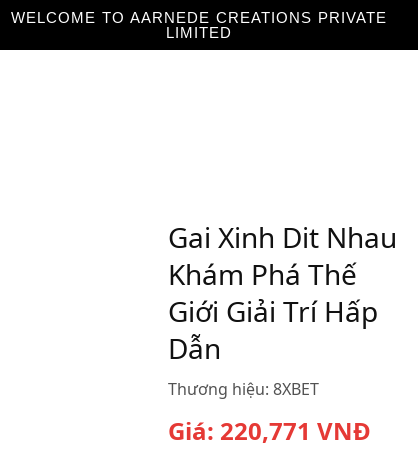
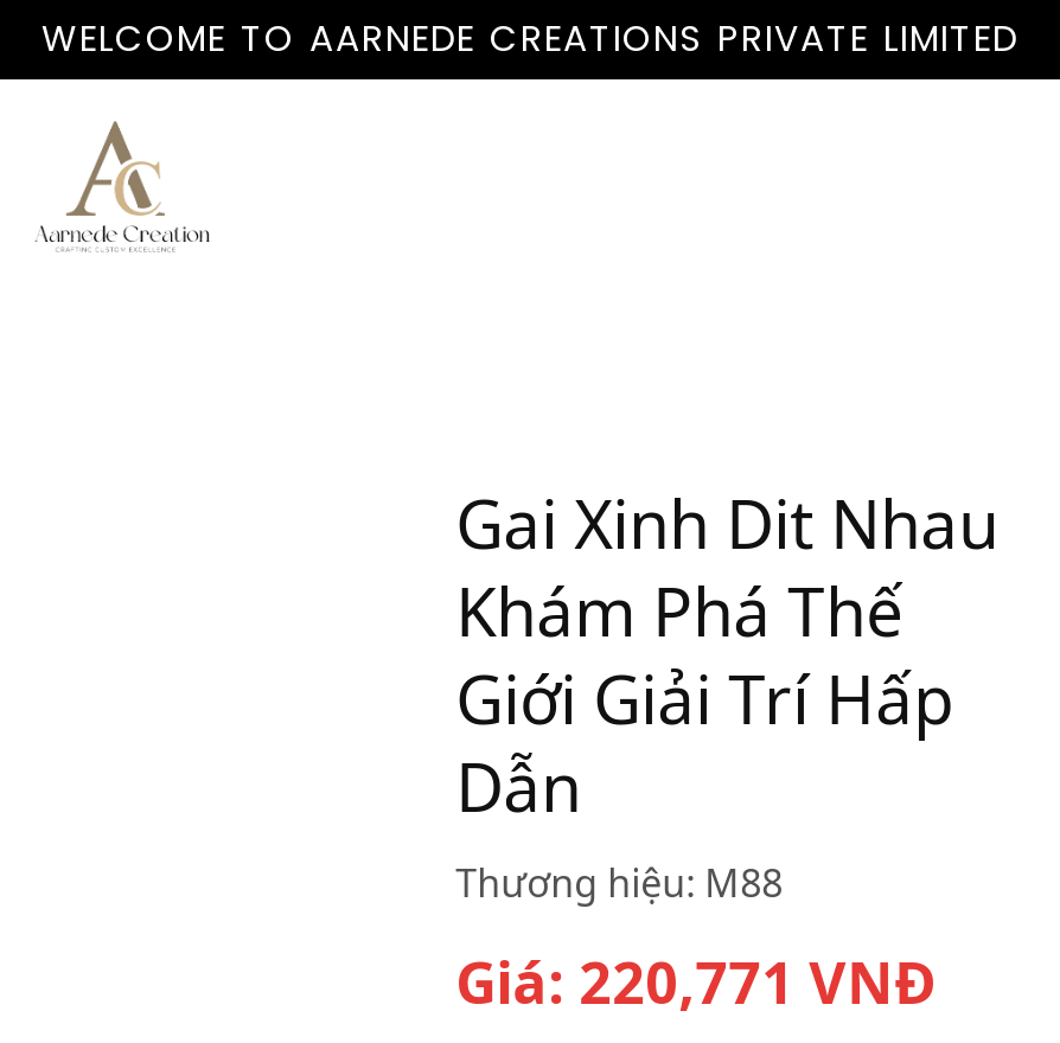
none -> [39,122,212,243] [image]
[168,378,319,400] Thương hiệu: 8XBET -> [456,856,783,909] Thương hiệu: M88

